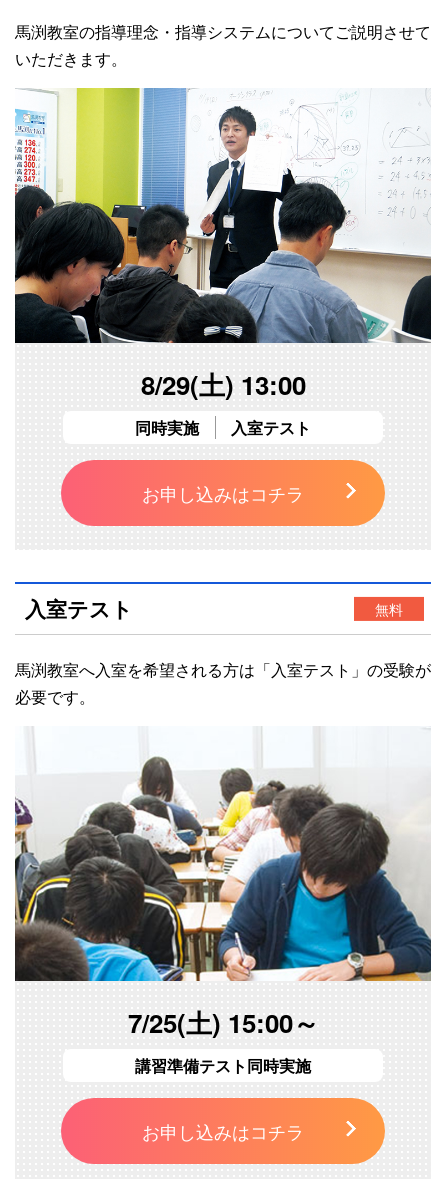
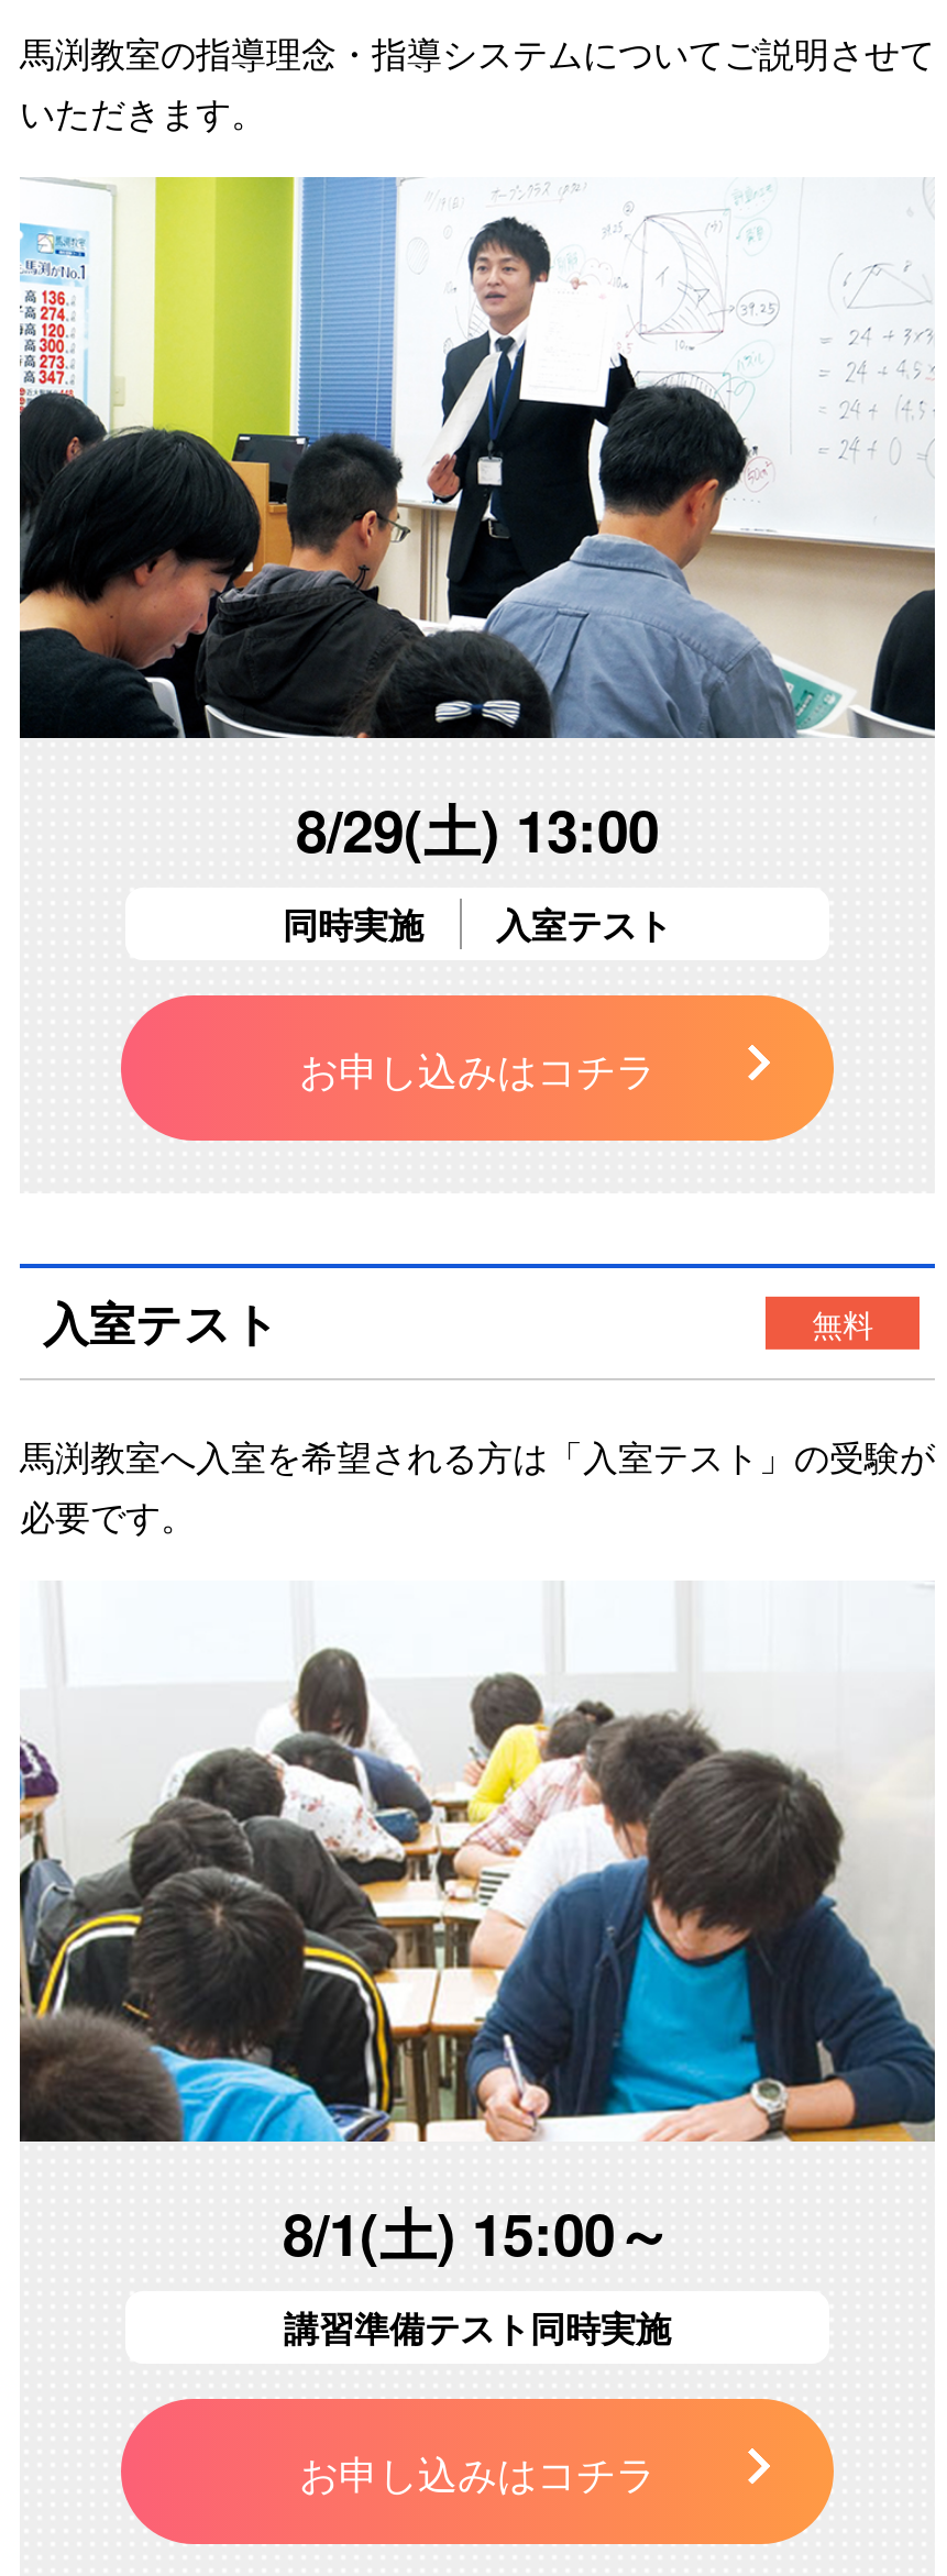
[127,1004,318,1041] 7/25(土) 15:00～ -> [283,2192,672,2273] 8/1(土) 15:00～

